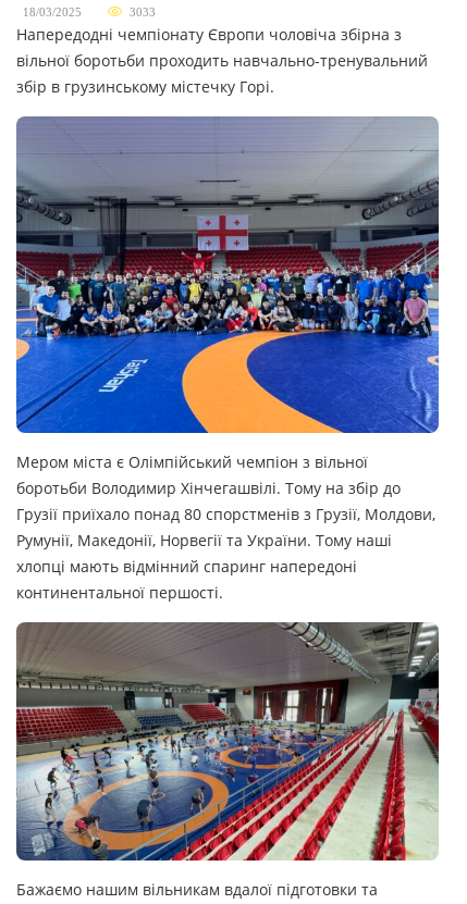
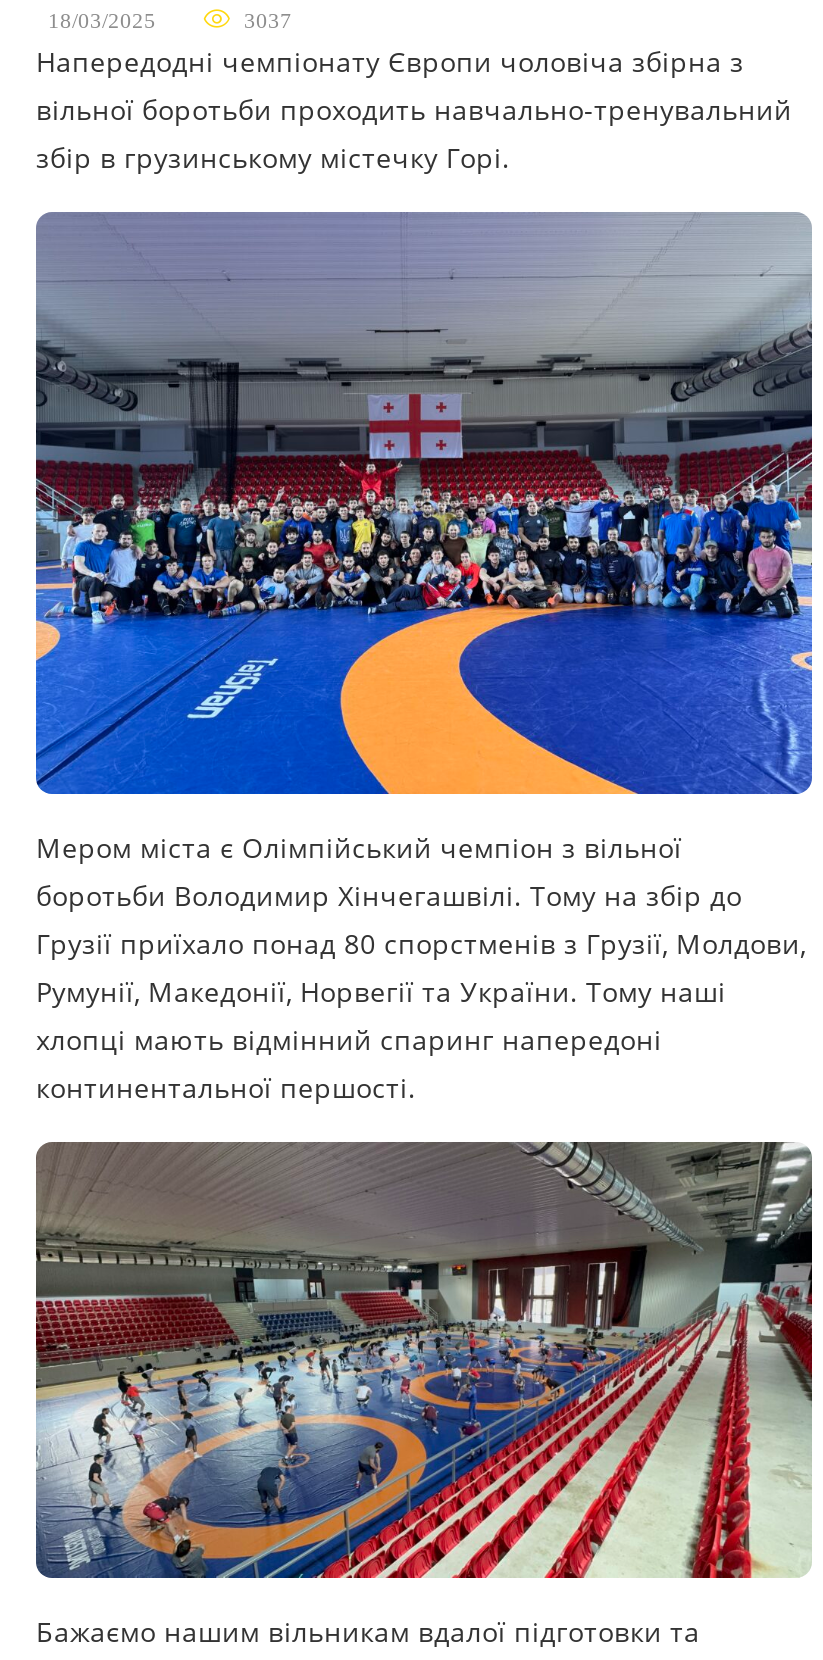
[126,6,156,19] 3033 -> [238,8,292,32] 3037

